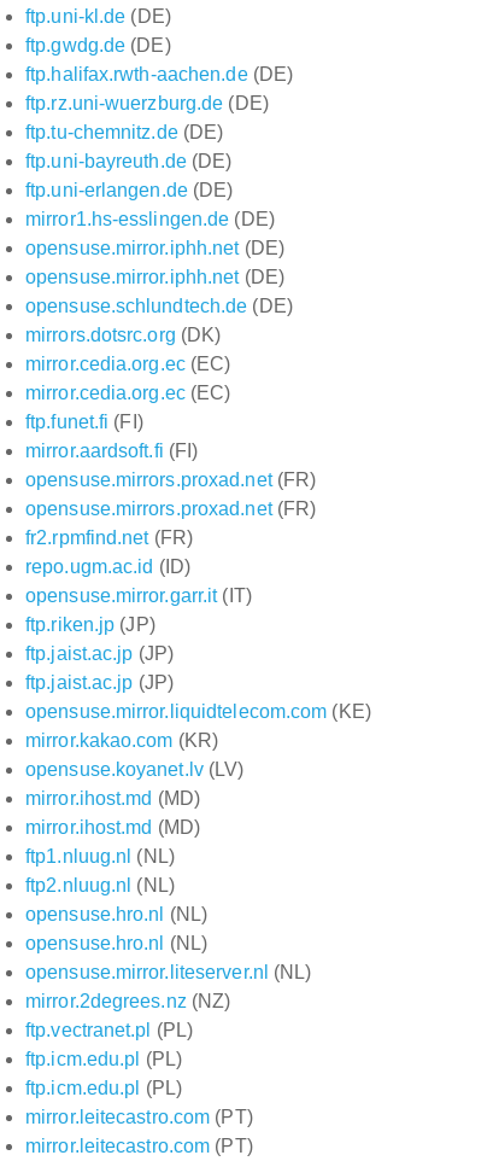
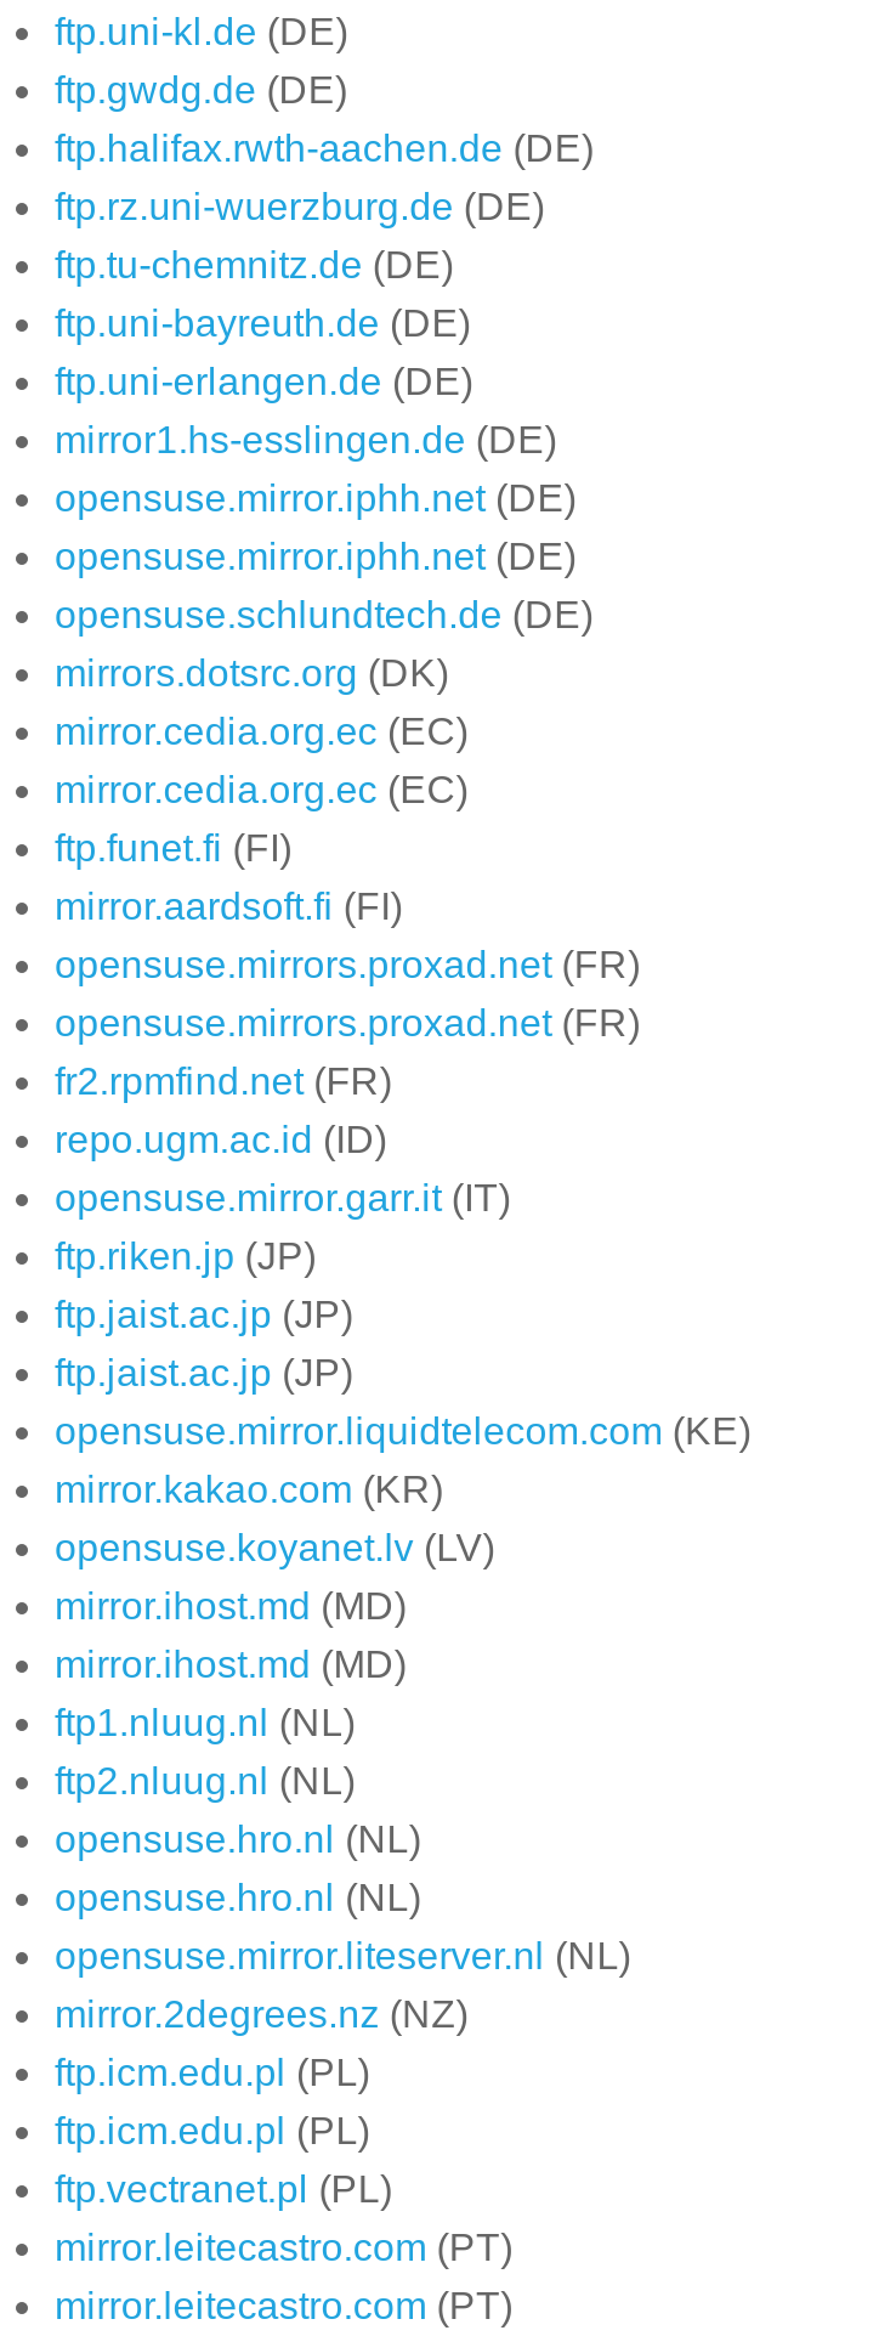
moved [25,1020,193,1040] -> [55,2168,392,2210]: ftp.vectranet.pl (PL)
moved [25,1049,182,1098] -> [55,2052,370,2151]: ftp.icm.edu.pl (PL) | ftp.icm.edu.pl (PL)

